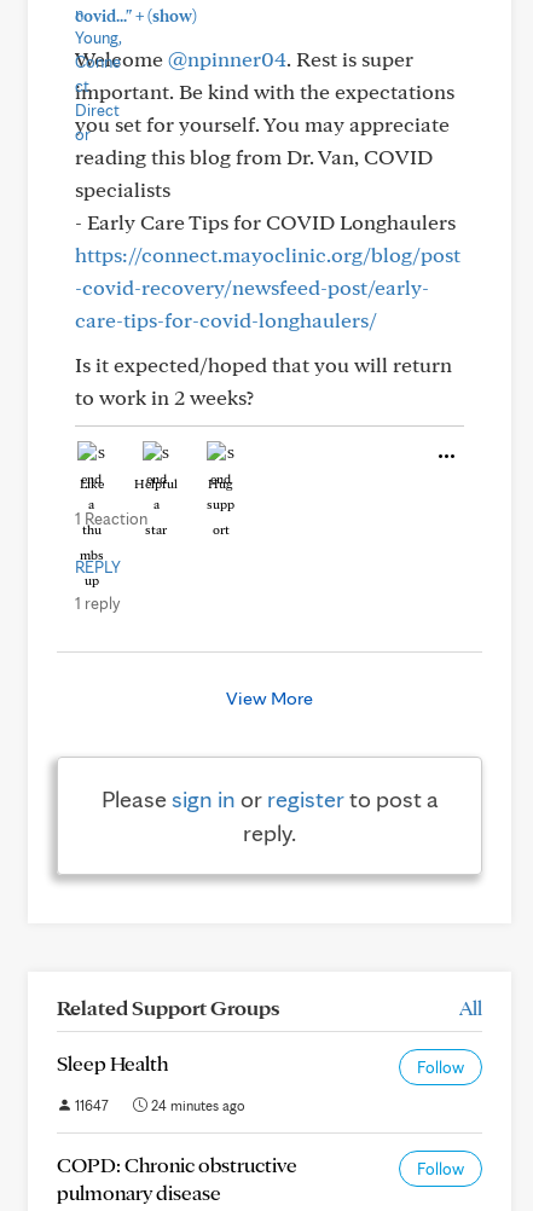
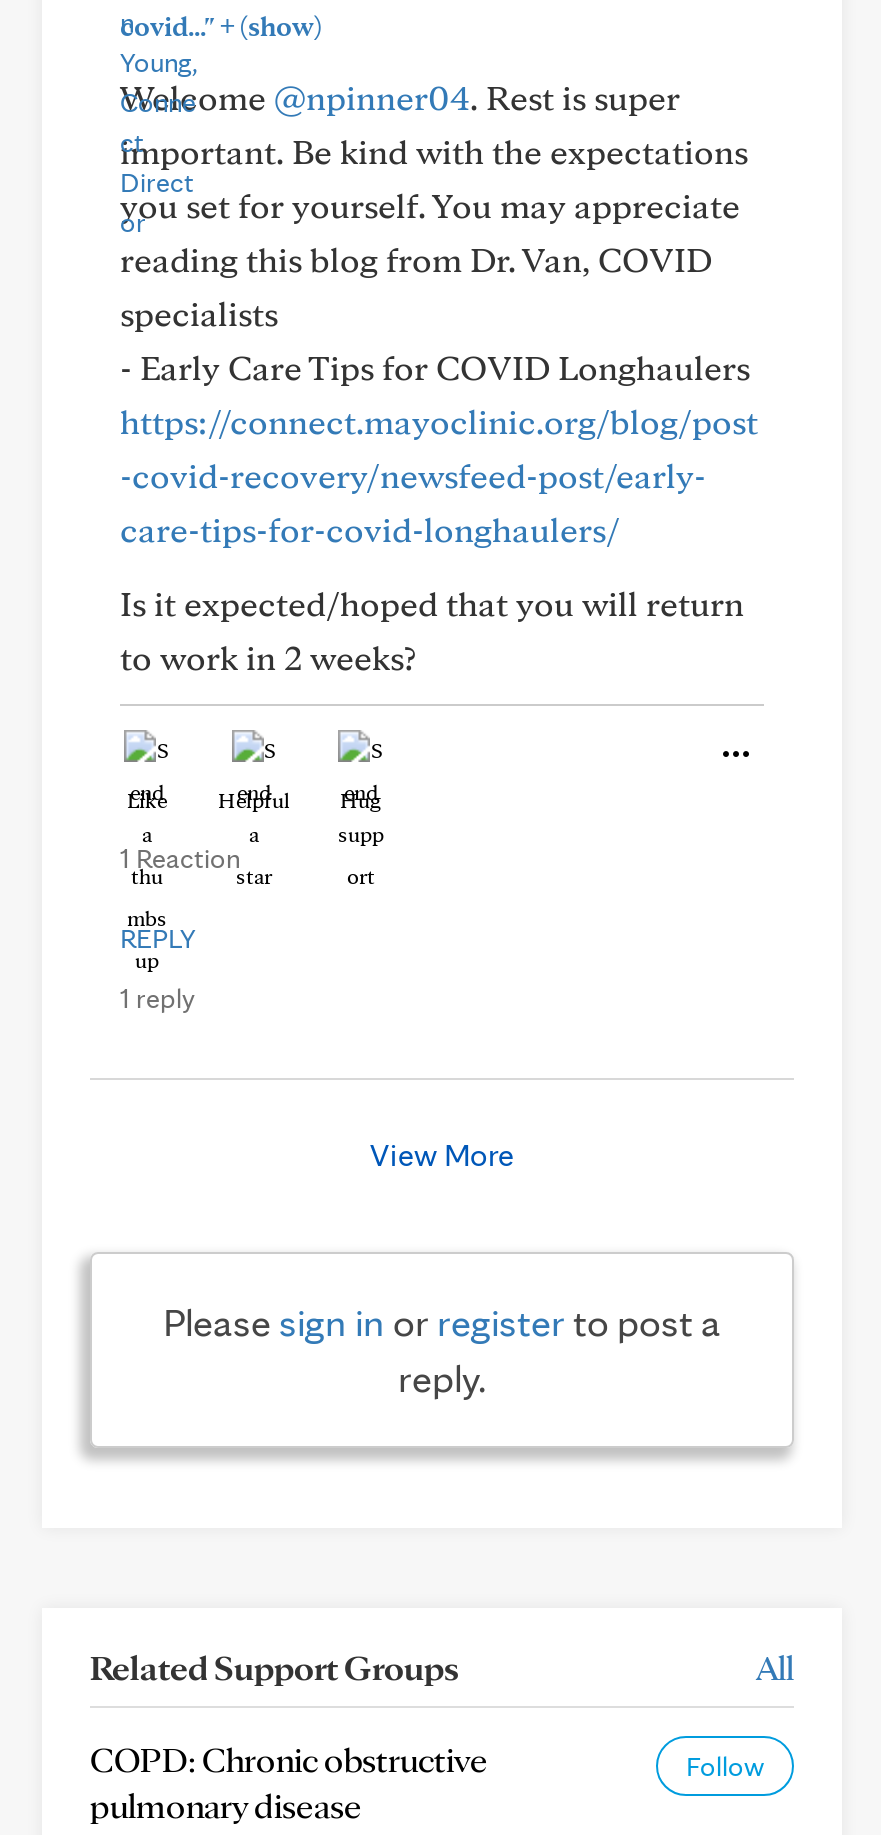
[57,1050,464,1114] Sleep Health | Follow | 11647 | 24 minutes ago -> none

